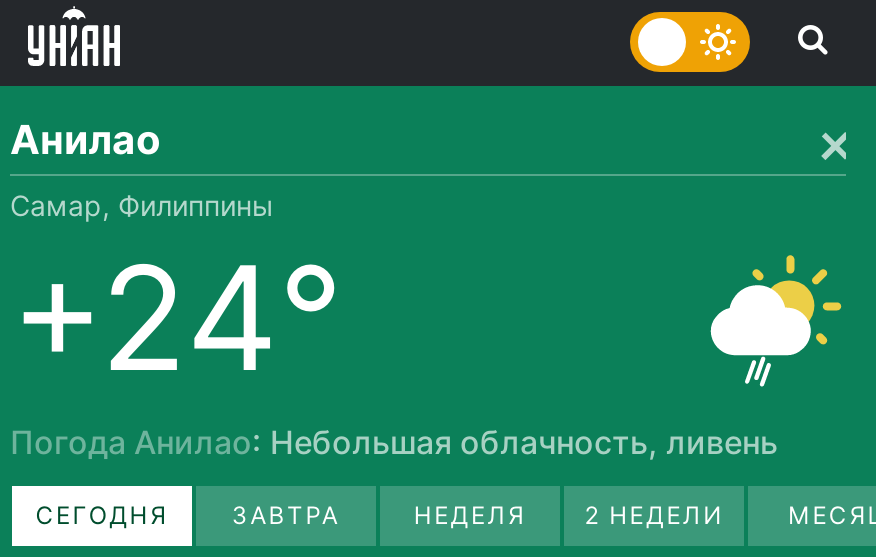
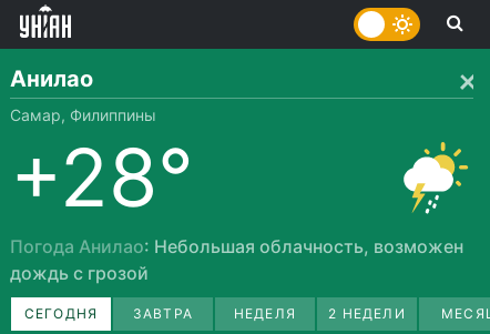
[10,230,844,462] [image] | +24° | Погода Анилао: Небольшая облачность, ливень -> [10,129,468,284] [image] | +28° | Погода Анилао: Небольшая облачность, возможен | дождь с грозой

